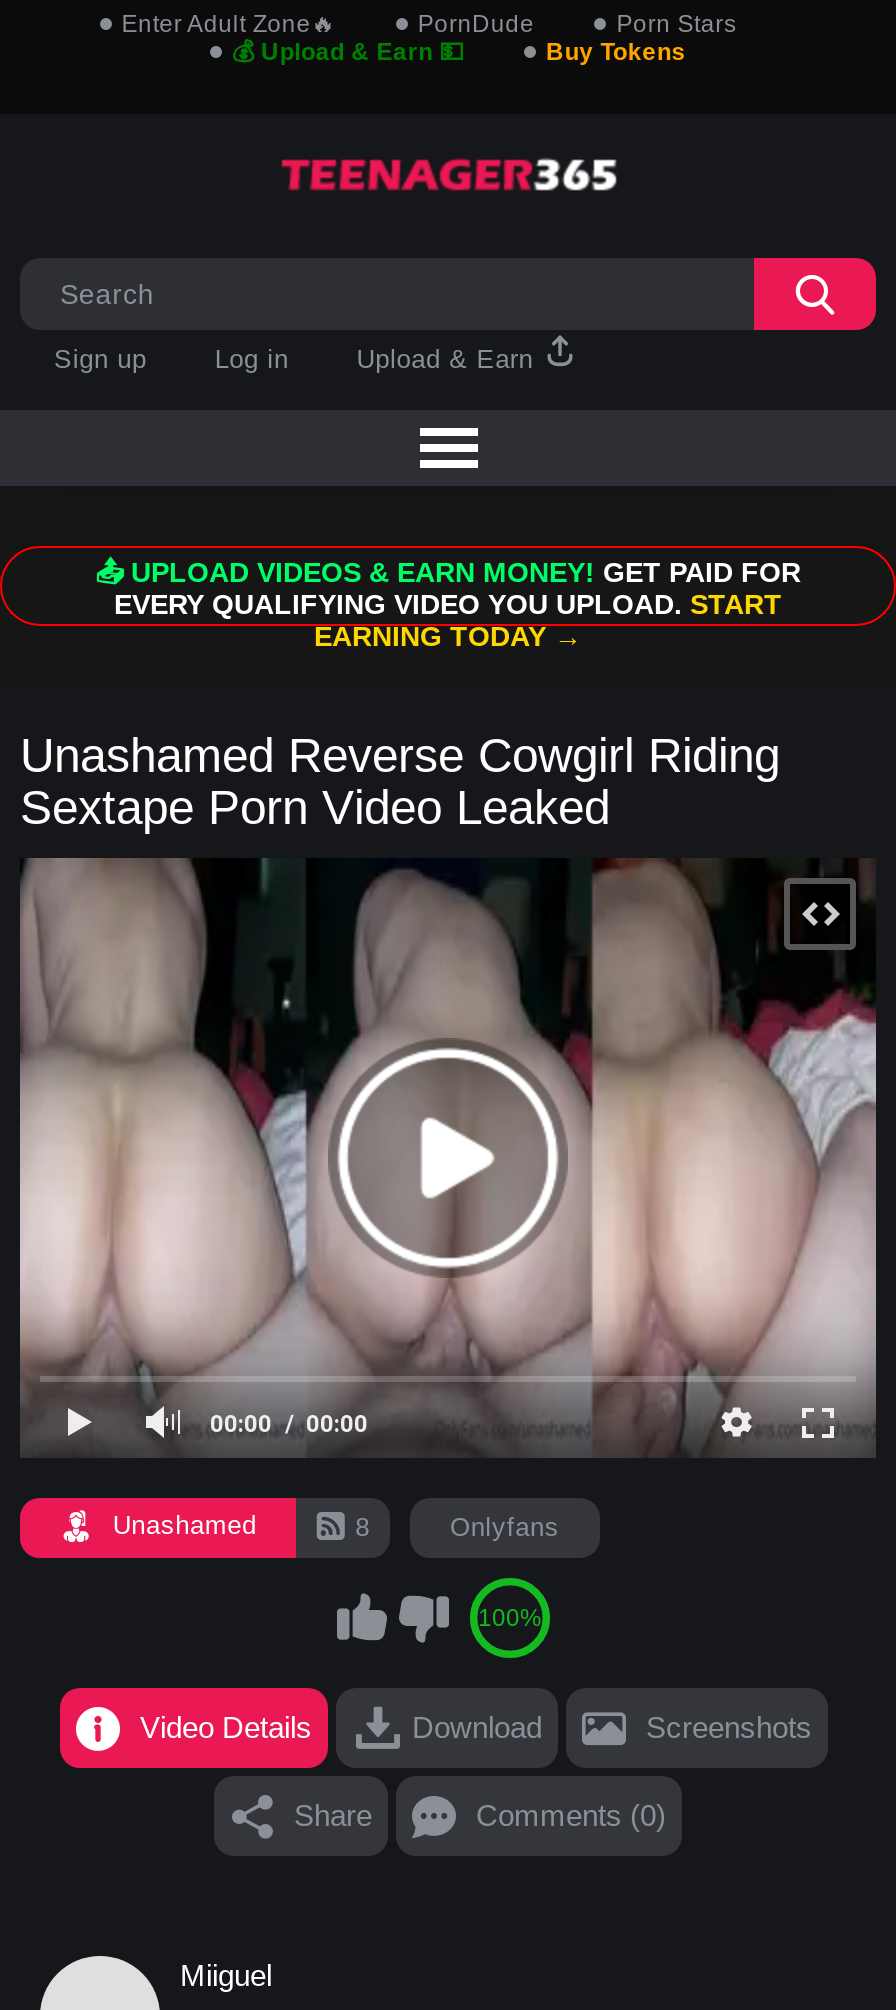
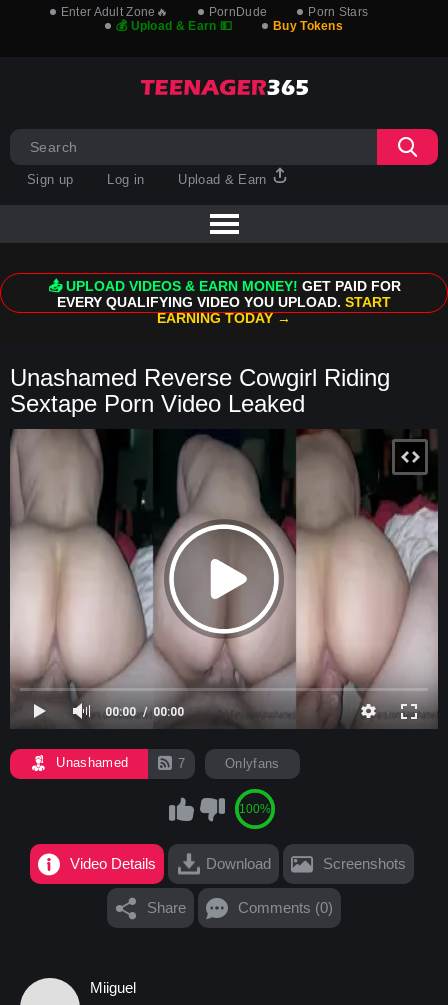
[355,1511,370,1541] 8 -> [178,756,185,771] 7

